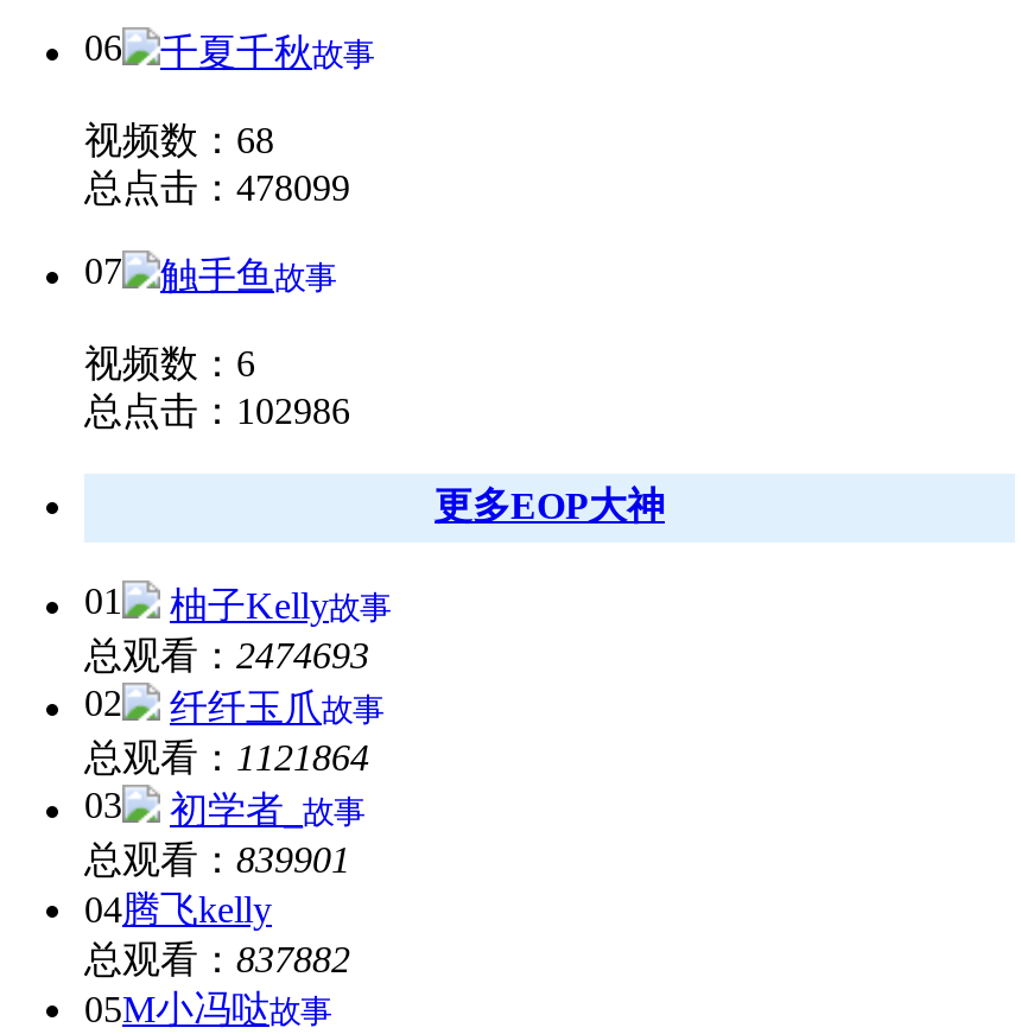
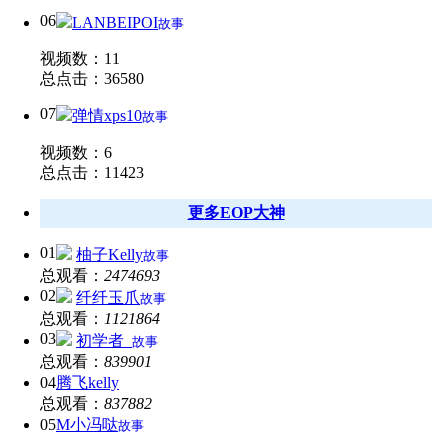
[160,32,374,72] 千夏千秋故事 -> [72,14,184,31] LANBEIPOI故事
[84,120,350,208] 视频数：68 | 总点击：478099 -> [40,50,144,87] 视频数：11 | 总点击：36580
[160,255,336,296] 触手鱼故事 -> [72,107,168,124] 弹情xps10故事
[84,391,350,431] 总点击：102986 -> [40,164,144,181] 总点击：11423

